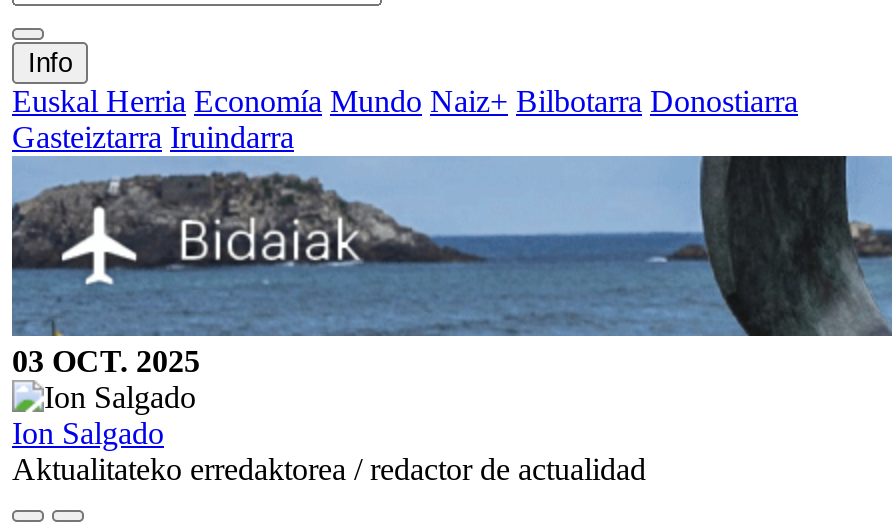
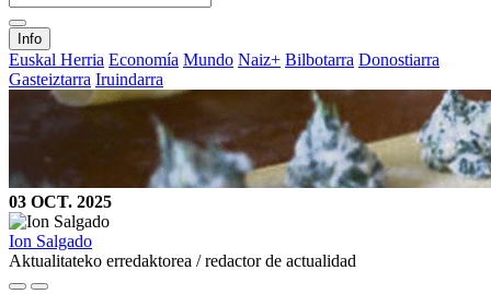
[10,154,886,338] [image] -> [8,89,488,189] [image]

